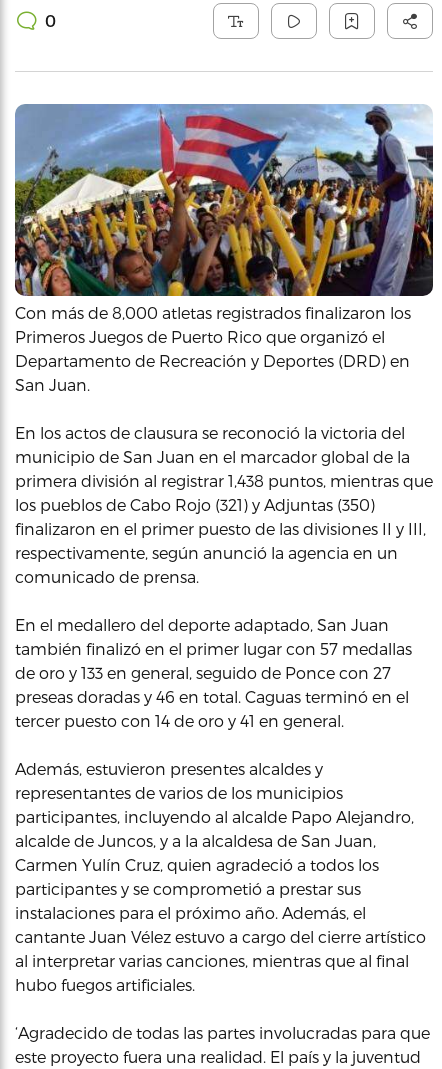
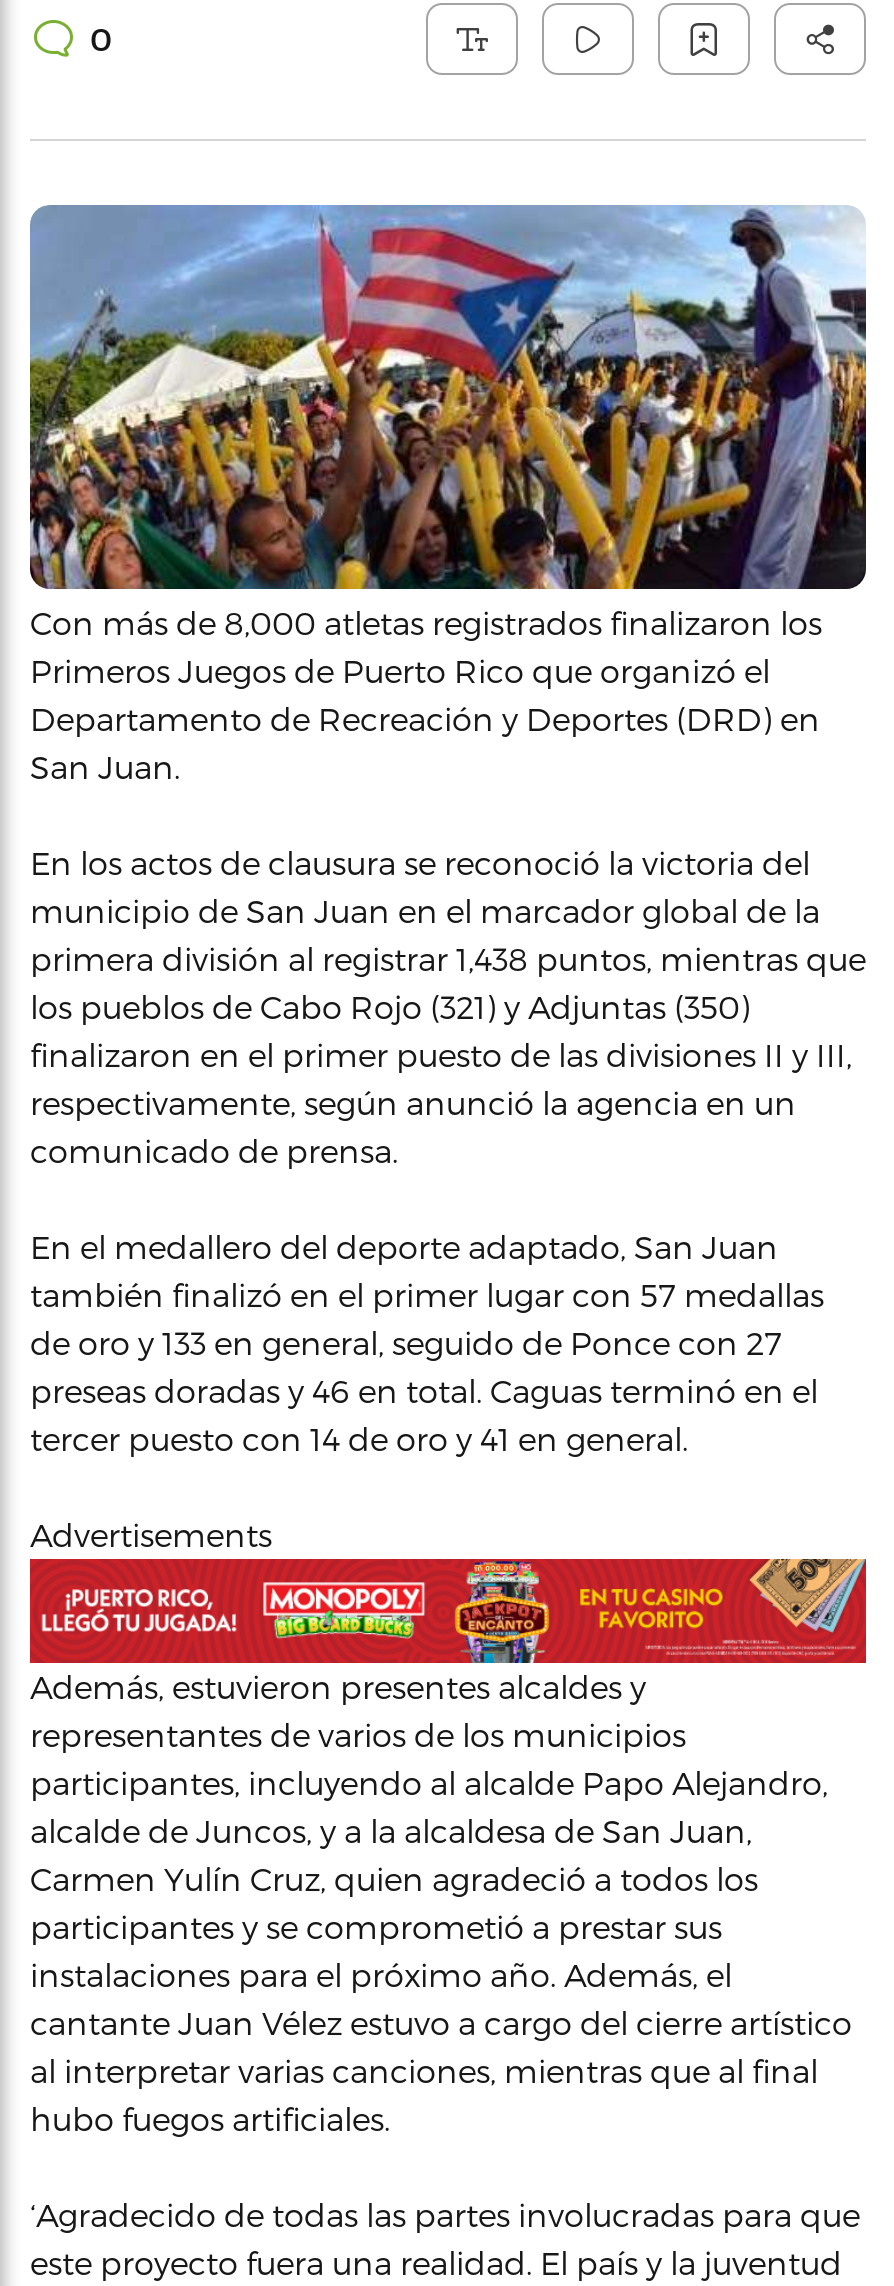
none -> [28,1557,868,1667] [image]
none -> [30,1515,272,1553] Advertisements

